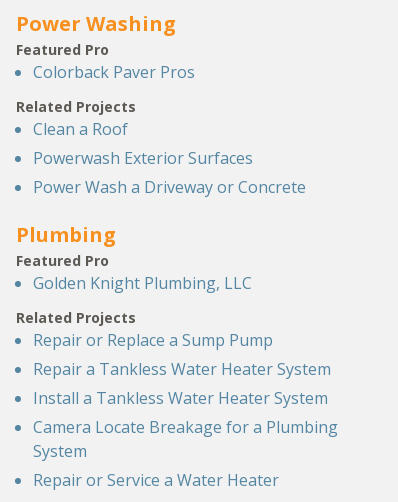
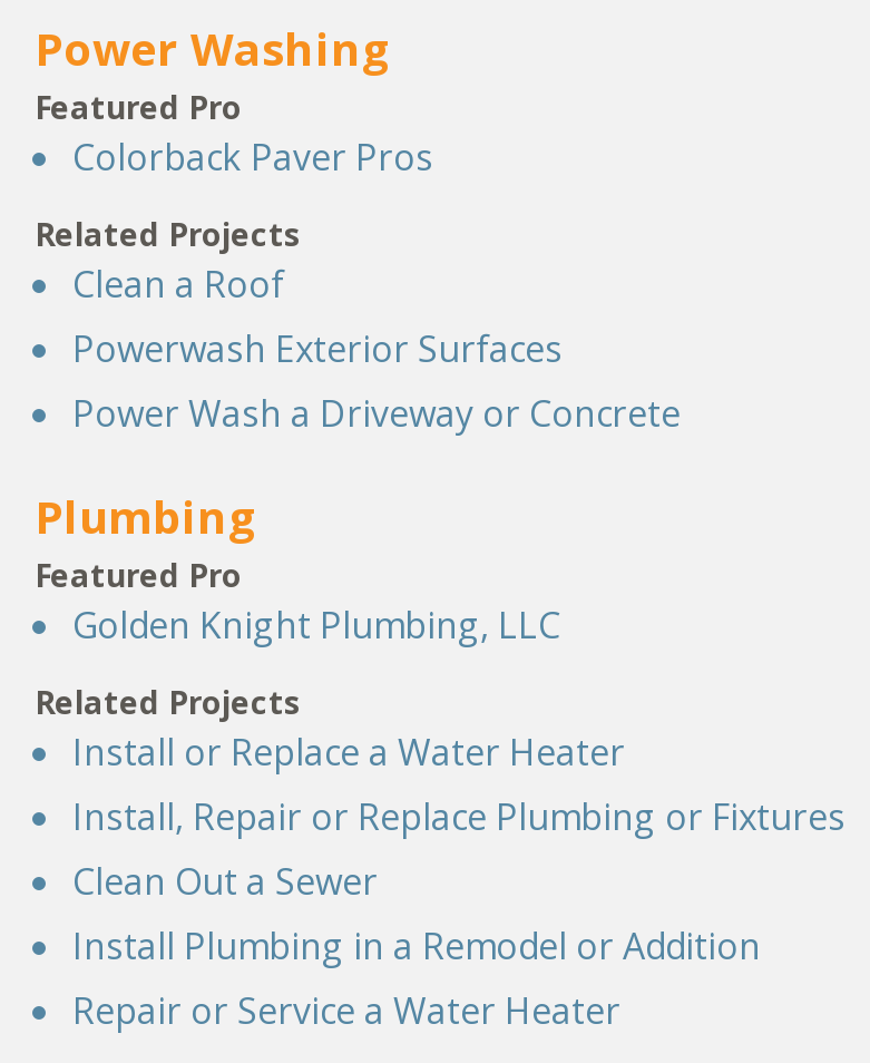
[33,329,338,462] Repair or Replace a Sump Pump | Repair a Tankless Water Heater System | Install a Tankless Water Heater System | Camera Locate Breakage for a Plumbing | System -> [72,728,845,971] Install or Replace a Water Heater | Install, Repair or Replace Plumbing or Fixtures | Clean Out a Sewer | Install Plumbing in a Remodel or Addition

